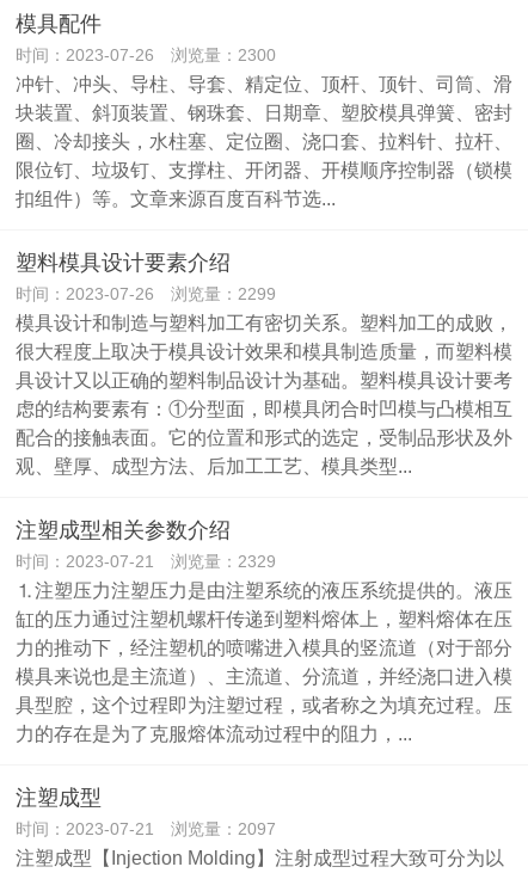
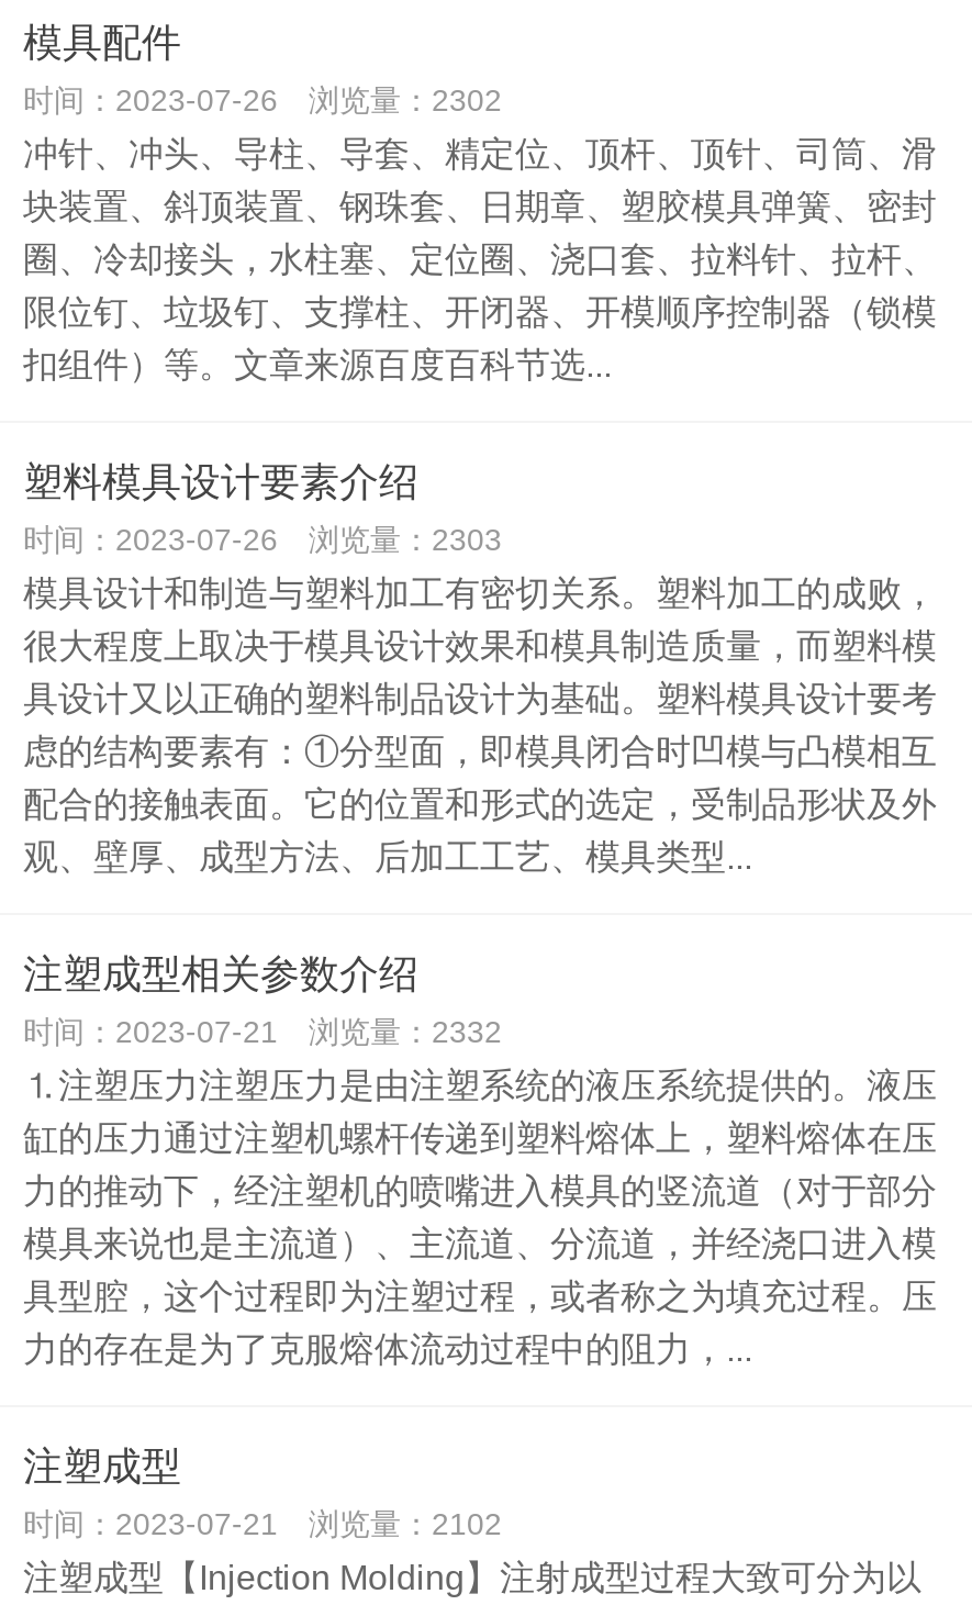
[16,45,276,64] 时间：2023-07-26 浏览量：2300 -> [23,82,502,118] 时间：2023-07-26 浏览量：2302
[16,284,276,303] 时间：2023-07-26 浏览量：2299 -> [23,522,502,557] 时间：2023-07-26 浏览量：2303
[16,552,276,571] 时间：2023-07-21 浏览量：2329 -> [23,1014,502,1049] 时间：2023-07-21 浏览量：2332
[16,819,276,838] 时间：2023-07-21 浏览量：2097 -> [23,1506,502,1541] 时间：2023-07-21 浏览量：2102

